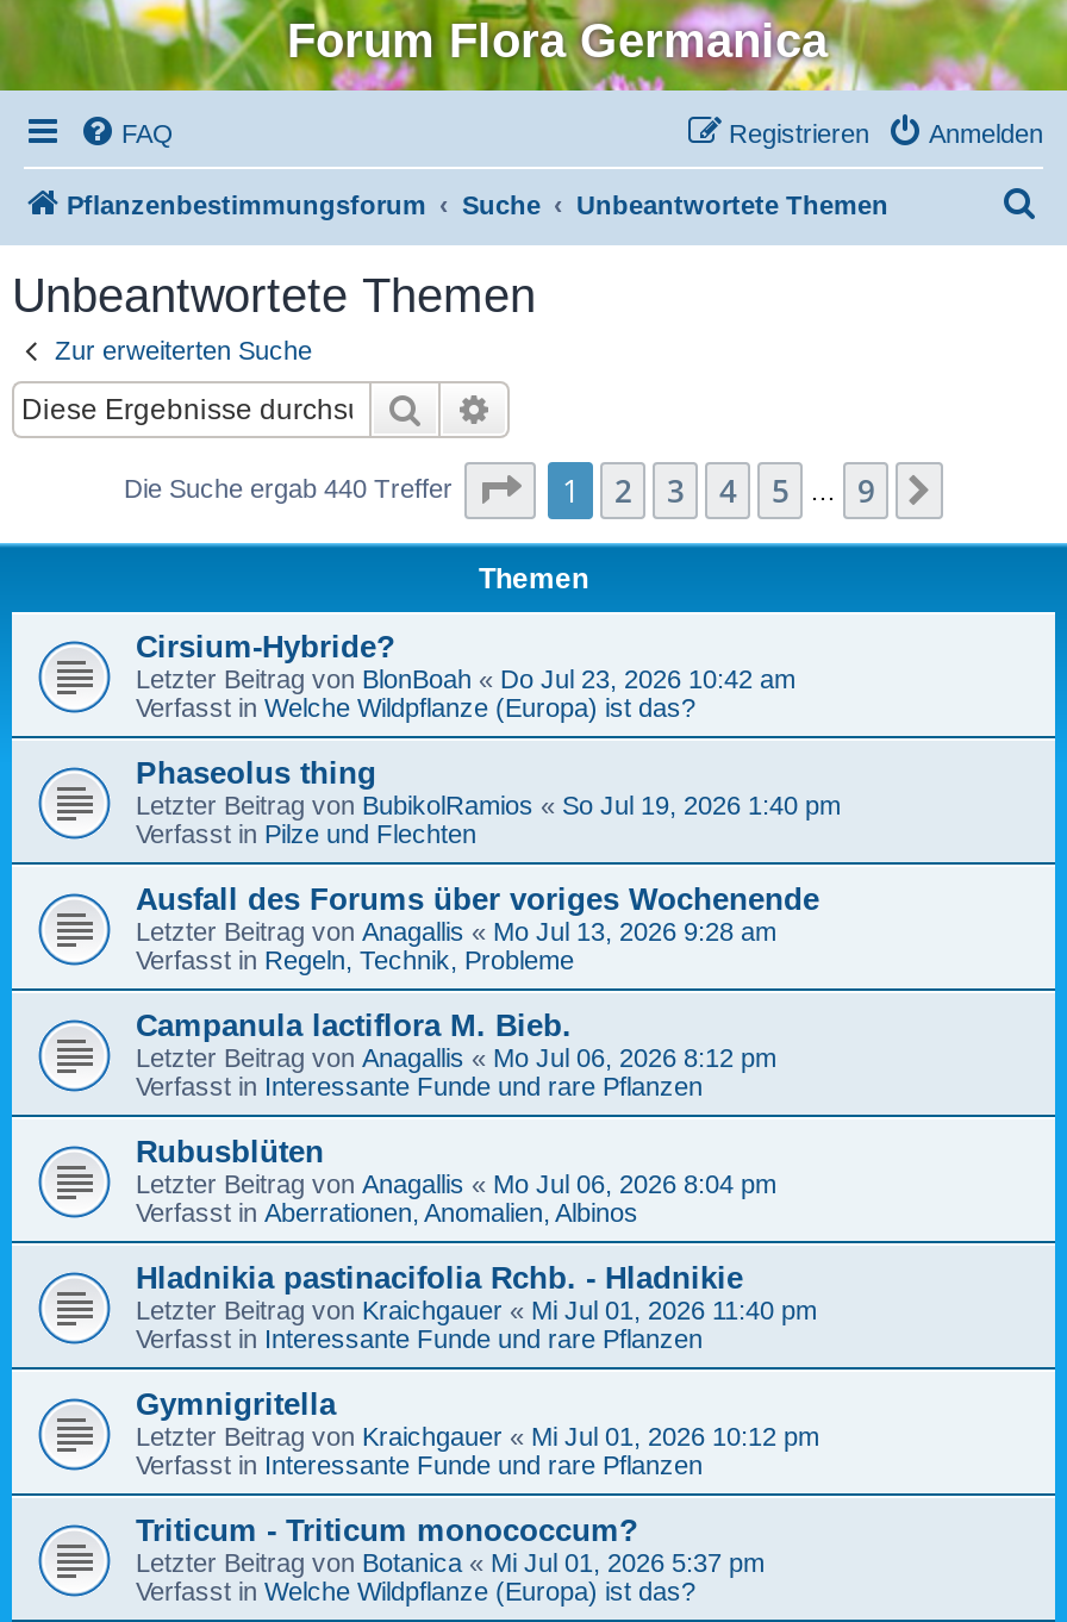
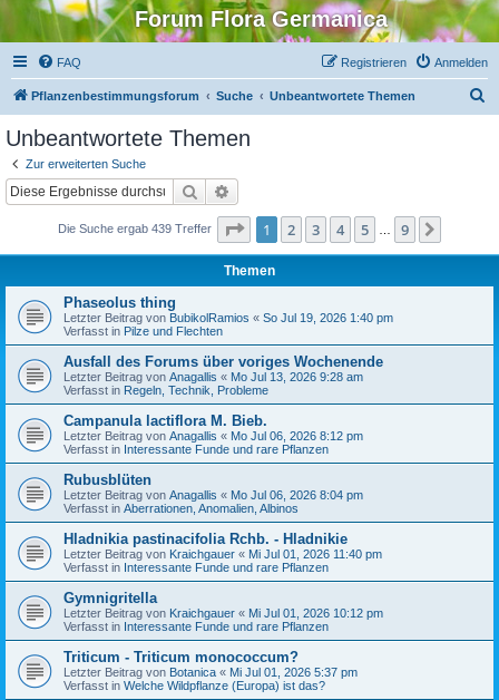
[124,473,460,501] Die Suche ergab 440 Treffer -> [58,221,215,235] Die Suche ergab 439 Treffer
[136,628,795,720] Cirsium-Hybride? | Letzter Beitrag von BlonBoah «Do Jul 23, 2026 10:42 am | Verfasst in Welche Wildpflanze (Europa) ist das? -> none

